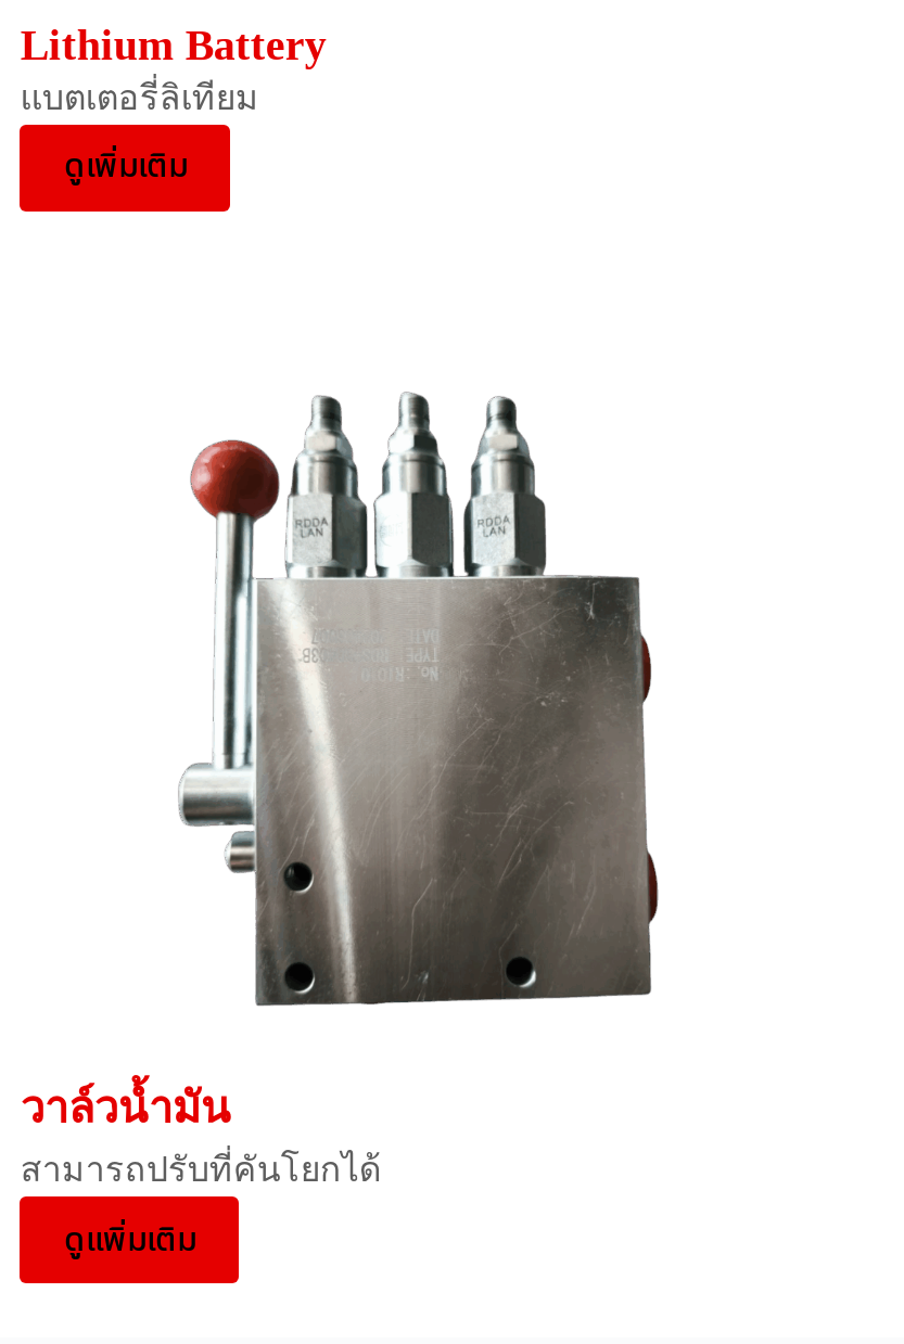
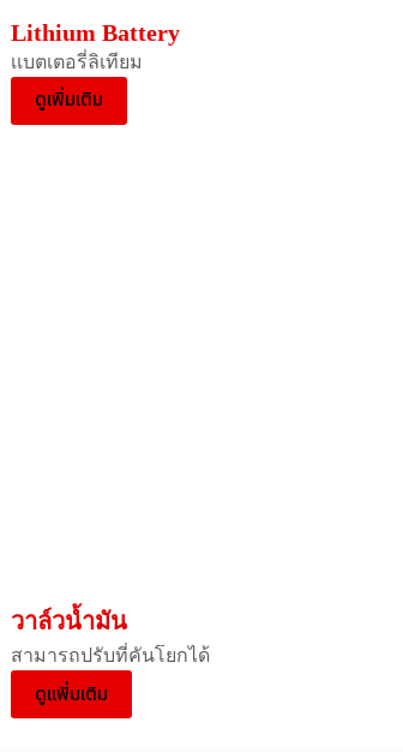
[178,392,660,1008] [image] -> none

